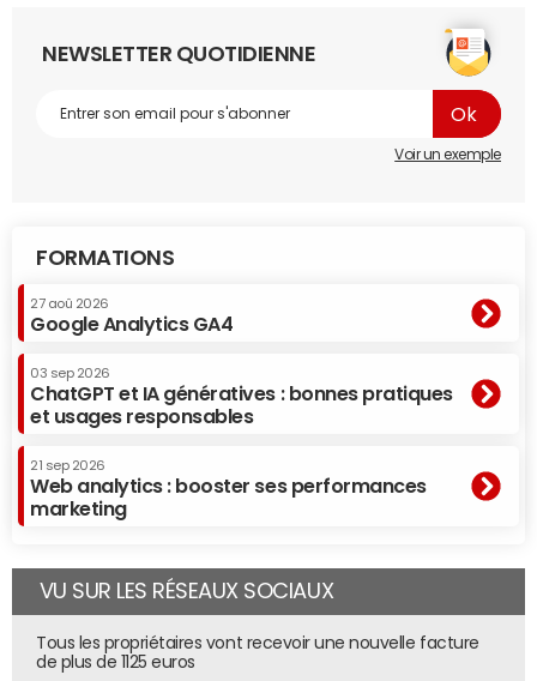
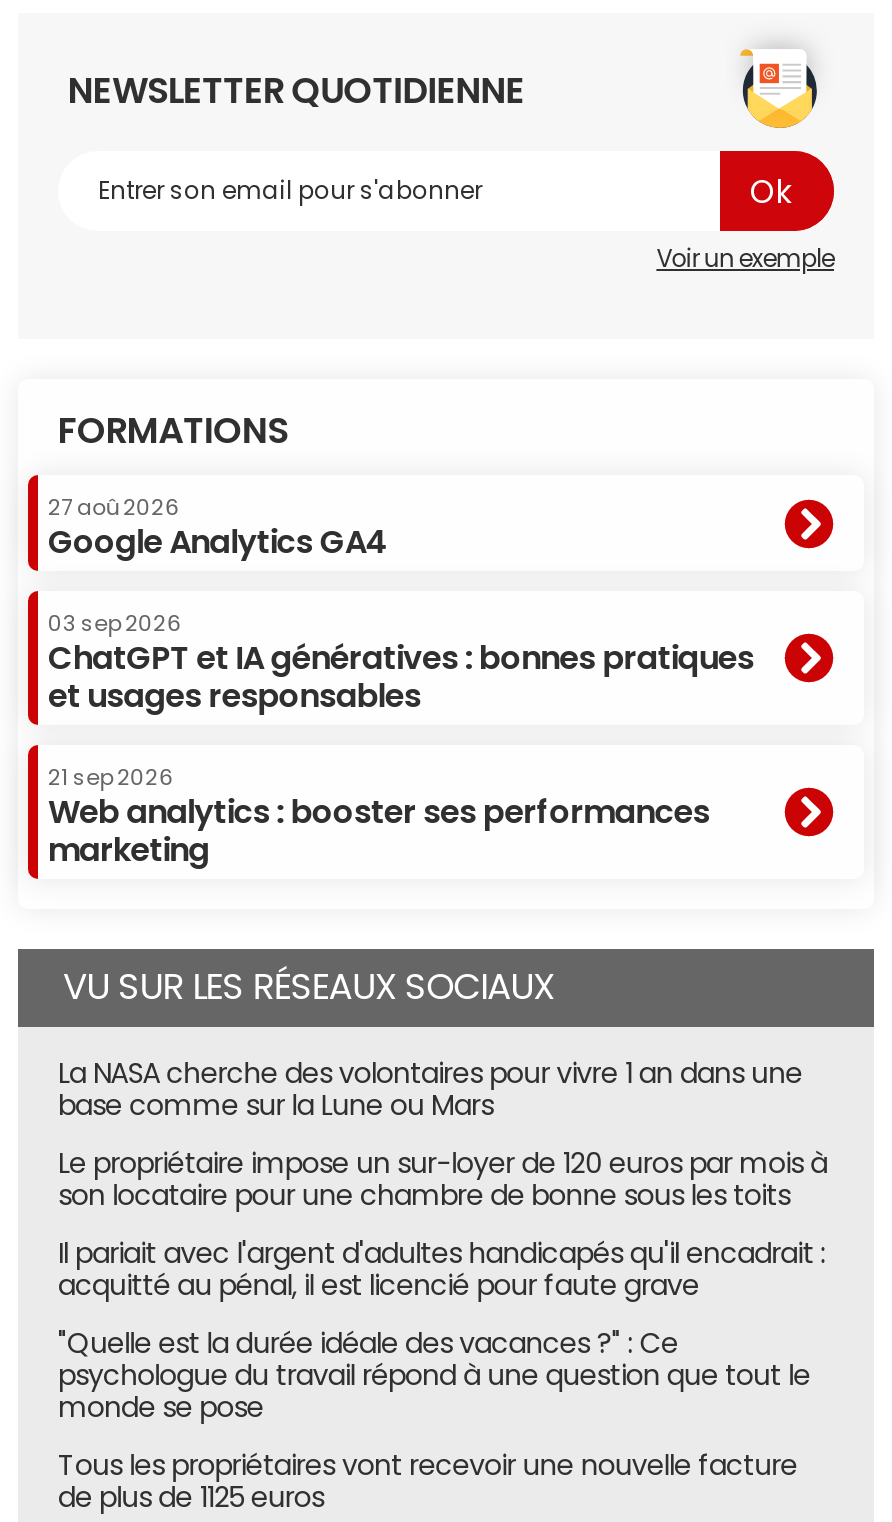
none -> [58,1059,827,1421] La NASA cherche des volontaires pour vivre 1 an dans une | base comme sur la Lune ou Mars | Le propriétaire impose un sur-loyer de 120 euros par mois à | son locataire pour une chambre de bonne sous les toits | Il pariait avec l'argent d'adultes handicapés qu'il encadrait : | acquitté au pénal, il est licencié pour faute grave | "Quelle est la durée idéale des vacances ?" : Ce | psychologue du travail répond à une question que tout le | monde se pose

